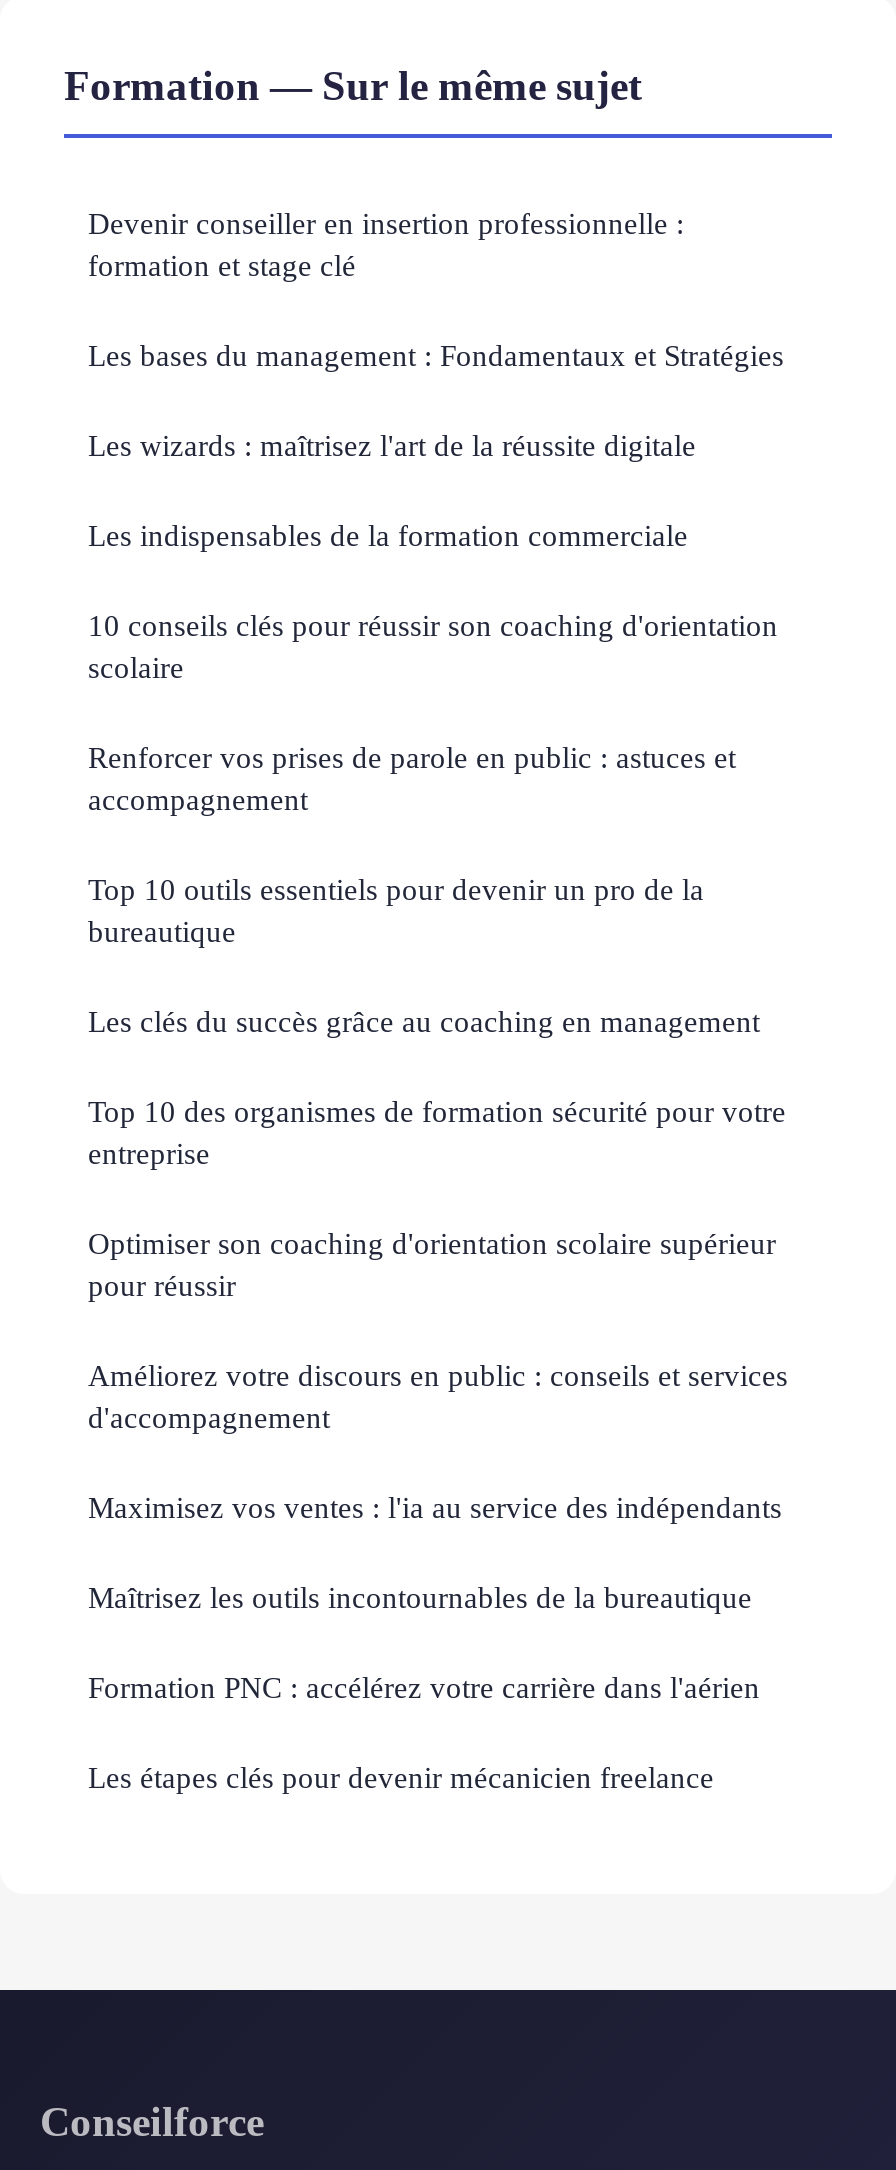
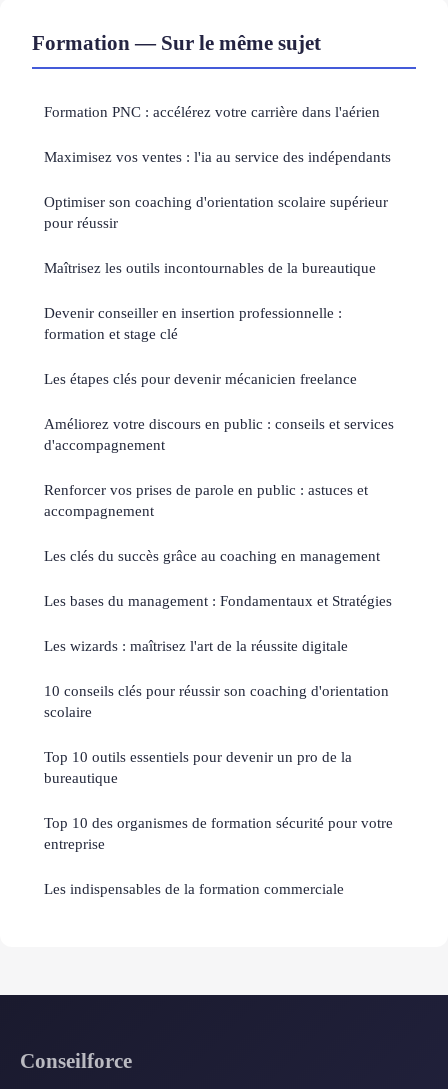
moved [88,205,684,281] -> [44,303,342,341]: Devenir conseiller en insertion professionnelle : | formation et stage clé
moved [88,337,786,1169] -> [44,480,393,896]: Renforcer vos prises de parole en public : astuces et | accompagnement | Les clés du succès grâce au coaching en management | ... | entreprise | Les indispensables de la formation commerciale
moved [88,1225,776,1301] -> [44,192,388,230]: Optimiser son coaching d'orientation scolaire supérieur | pour réussir
moved [88,1357,788,1433] -> [44,414,394,452]: Améliorez votre discours en public : conseils et services | d'accompagnement
moved [88,1489,782,1703] -> [44,102,391,164]: Formation PNC : accélérez votre carrière dans l'aérien | Maximisez vos ventes : l'ia au service des indépendants
moved [88,1579,752,1613] -> [44,258,376,275]: Maîtrisez les outils incontournables de la bureautique
moved [88,1759,714,1793] -> [44,369,357,386]: Les étapes clés pour devenir mécanicien freelance

